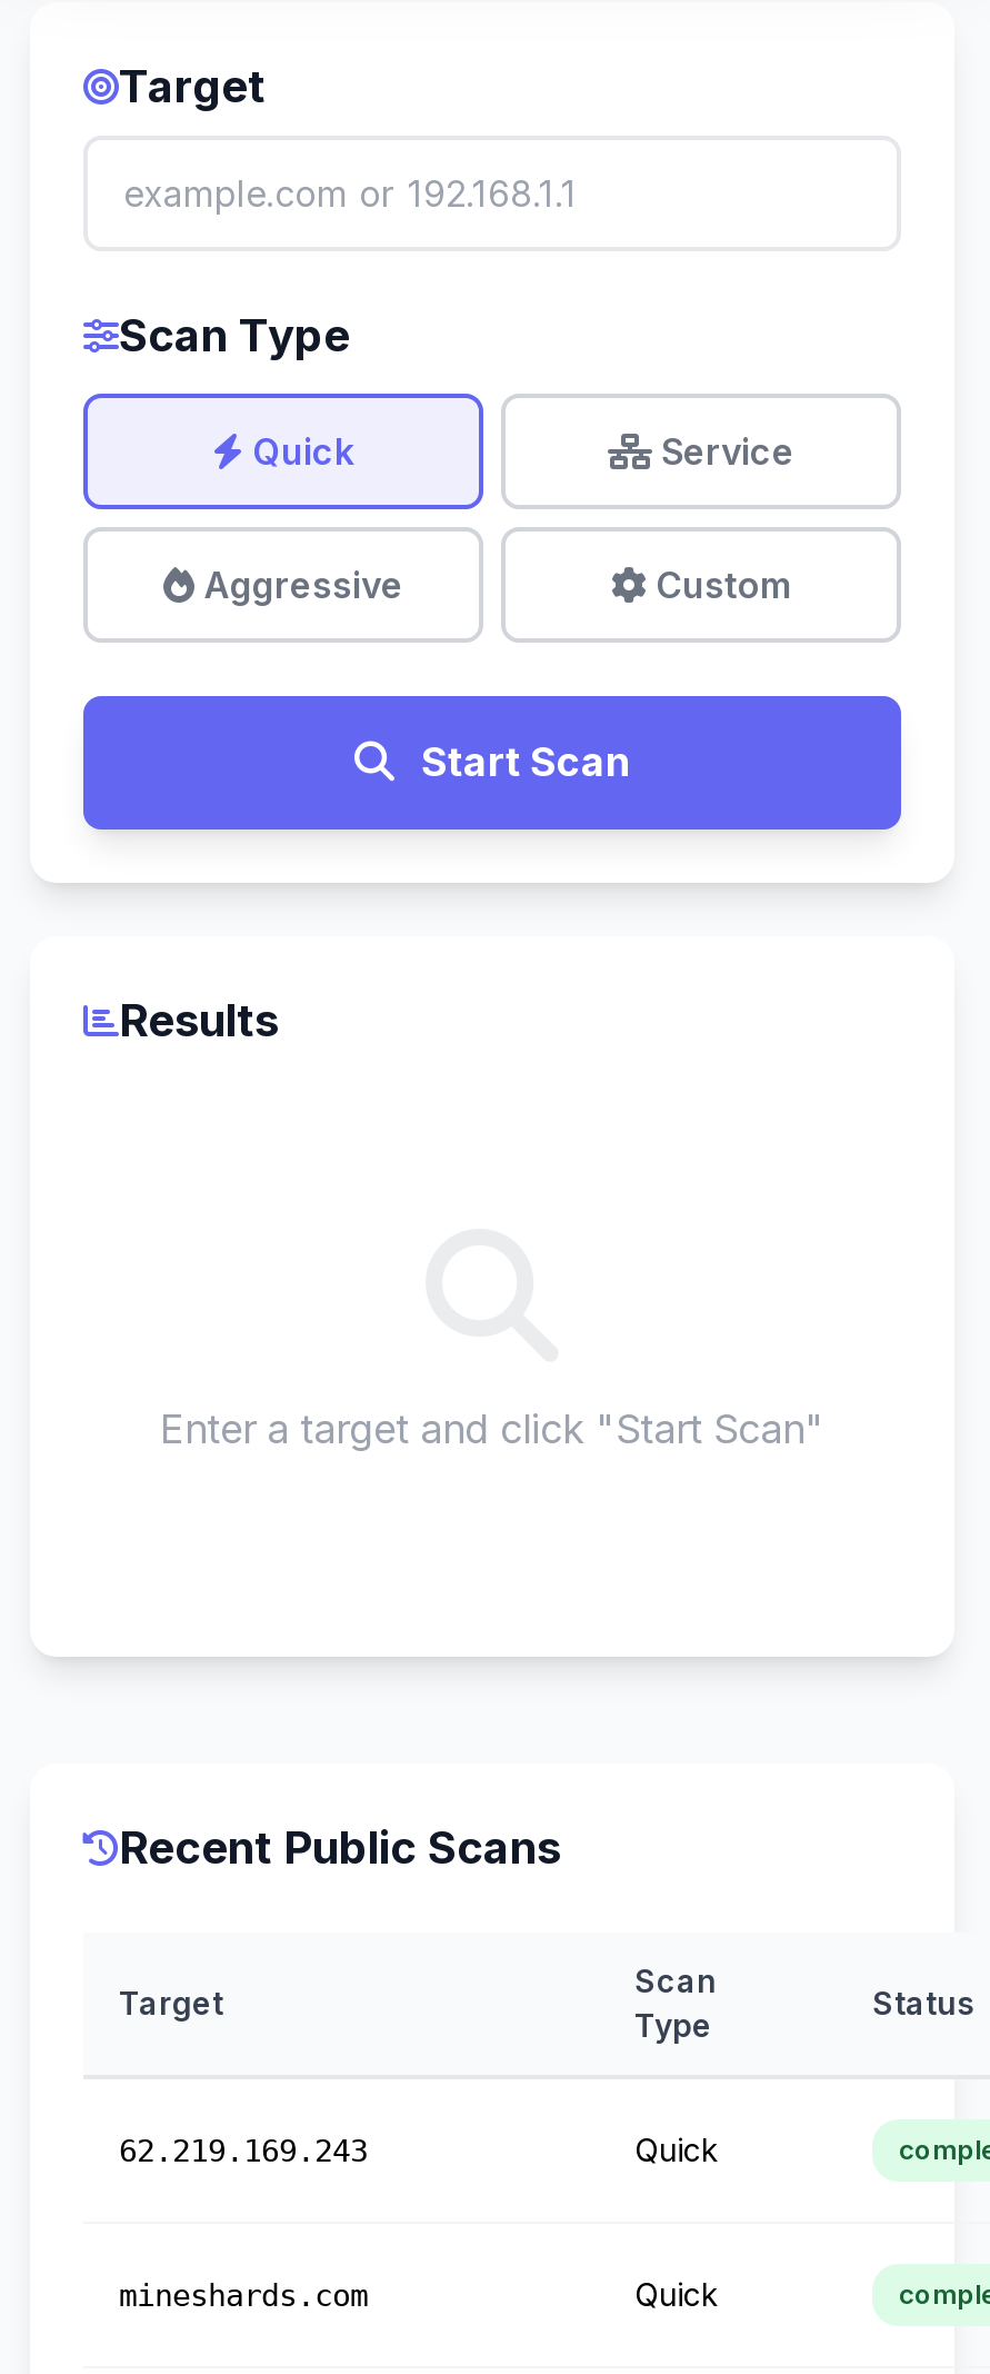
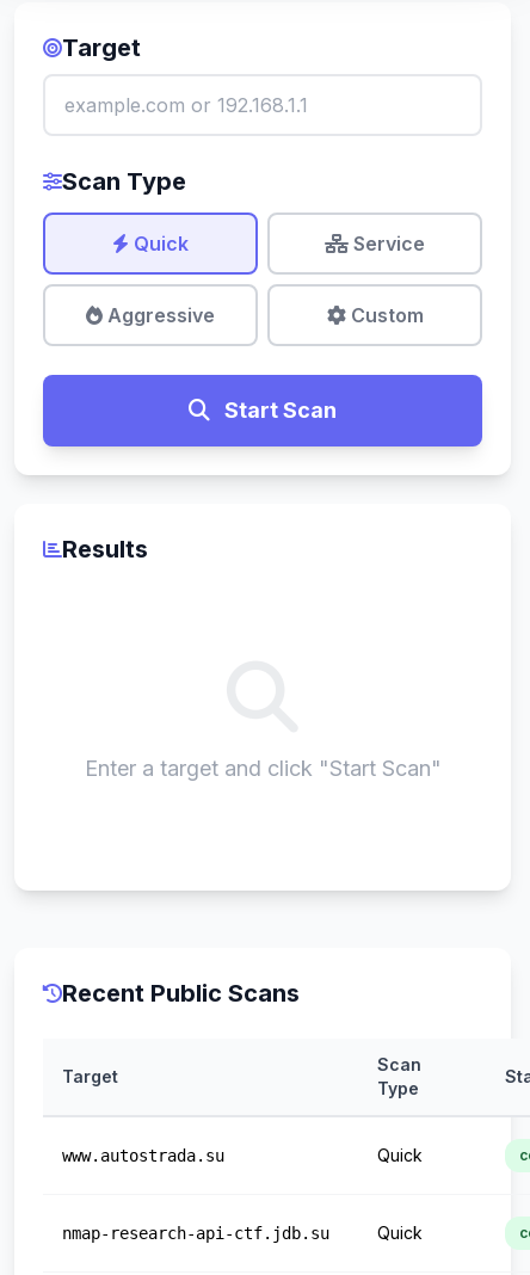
[119,2133,368,2168] 62.219.169.243 -> [62,1146,224,1165] www.autostrada.su
[119,2277,368,2313] mineshards.com -> [62,1224,329,1243] nmap-research-api-ctf.jdb.su

